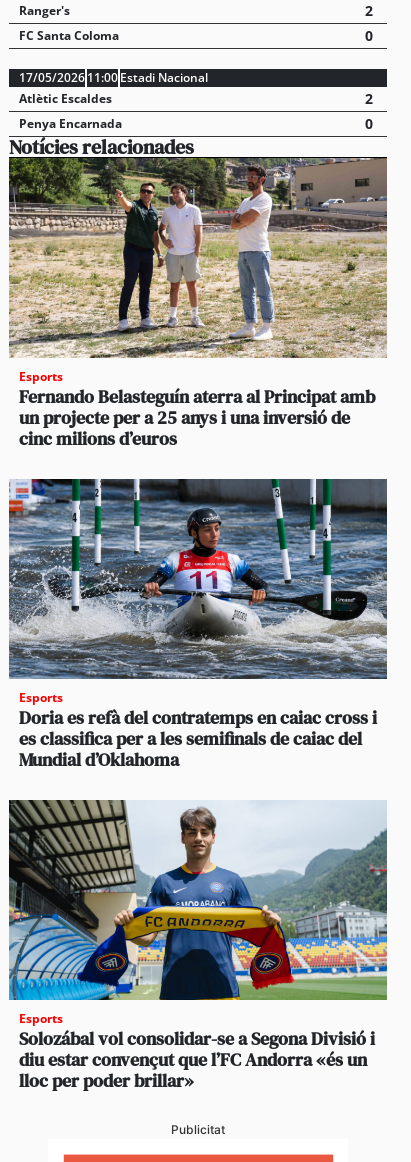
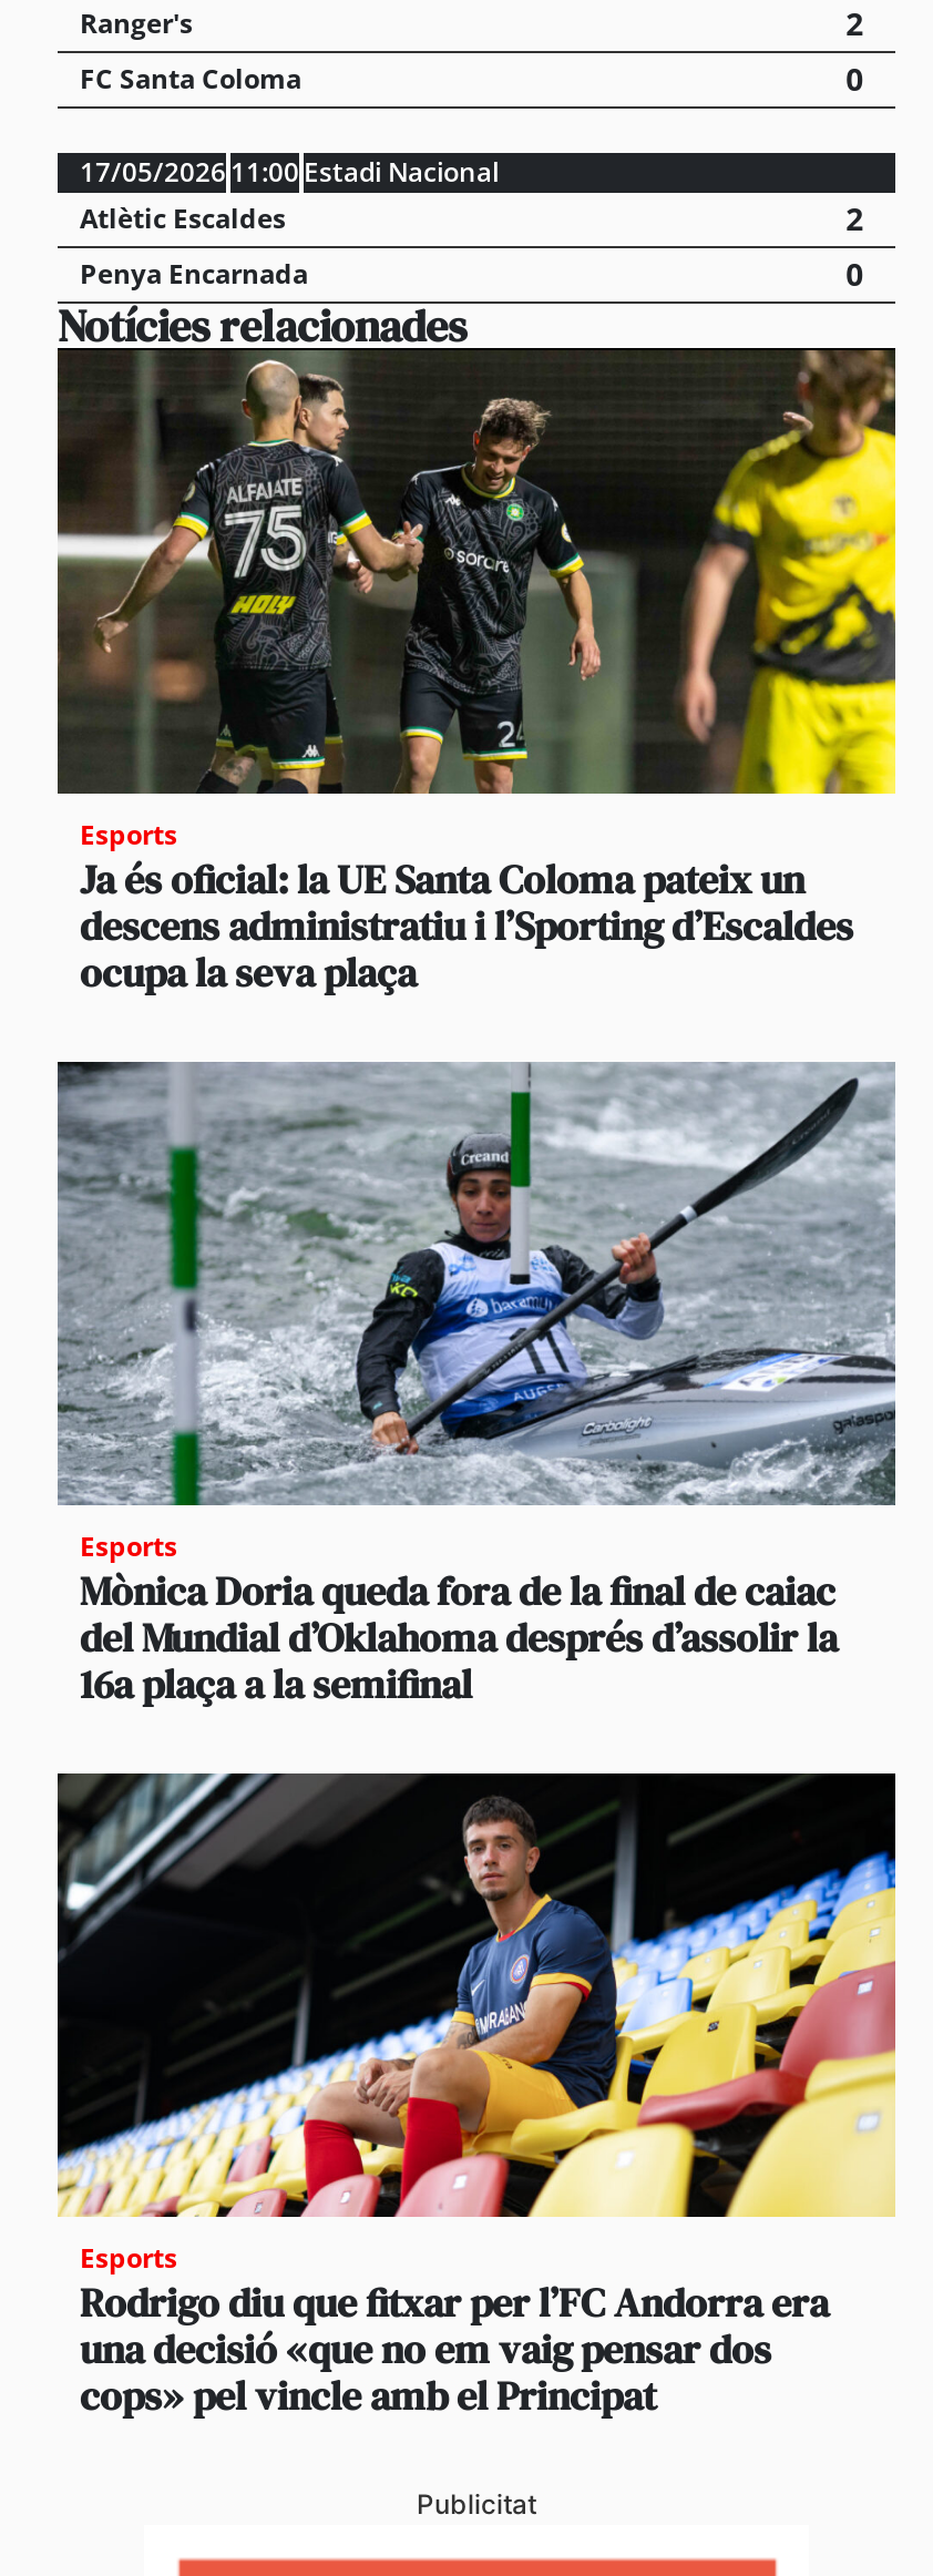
[8,157,388,451] [image] | Fernando Belasteguín aterra al Principat amb | un projecte per a 25 anys i una inversió de | cinc milions d’euros -> [55,348,898,1000] [image] | Ja és oficial: la UE Santa Coloma pateix un | descens administratiu i l’Sporting d’Escaldes | ocupa la seva plaça
[8,479,388,772] [image] | Doria es refà del contratemps en caiac cross i | es classifica per a les semifinals de caiac del | Mundial d’Oklahoma -> [55,1060,895,1712] [image] | Mònica Doria queda fora de la final de caiac | del Mundial d’Oklahoma després d’assolir la | 16a plaça a la semifinal
[8,800,388,1093] [image] | Solozábal vol consolidar-se a Segona Divisió i | diu estar convençut que l’FC Andorra «és un | lloc per poder brillar» -> [55,1771,898,2423] [image] | Rodrigo diu que fitxar per l’FC Andorra era | una decisió «que no em vaig pensar dos | cops» pel vincle amb el Principat

